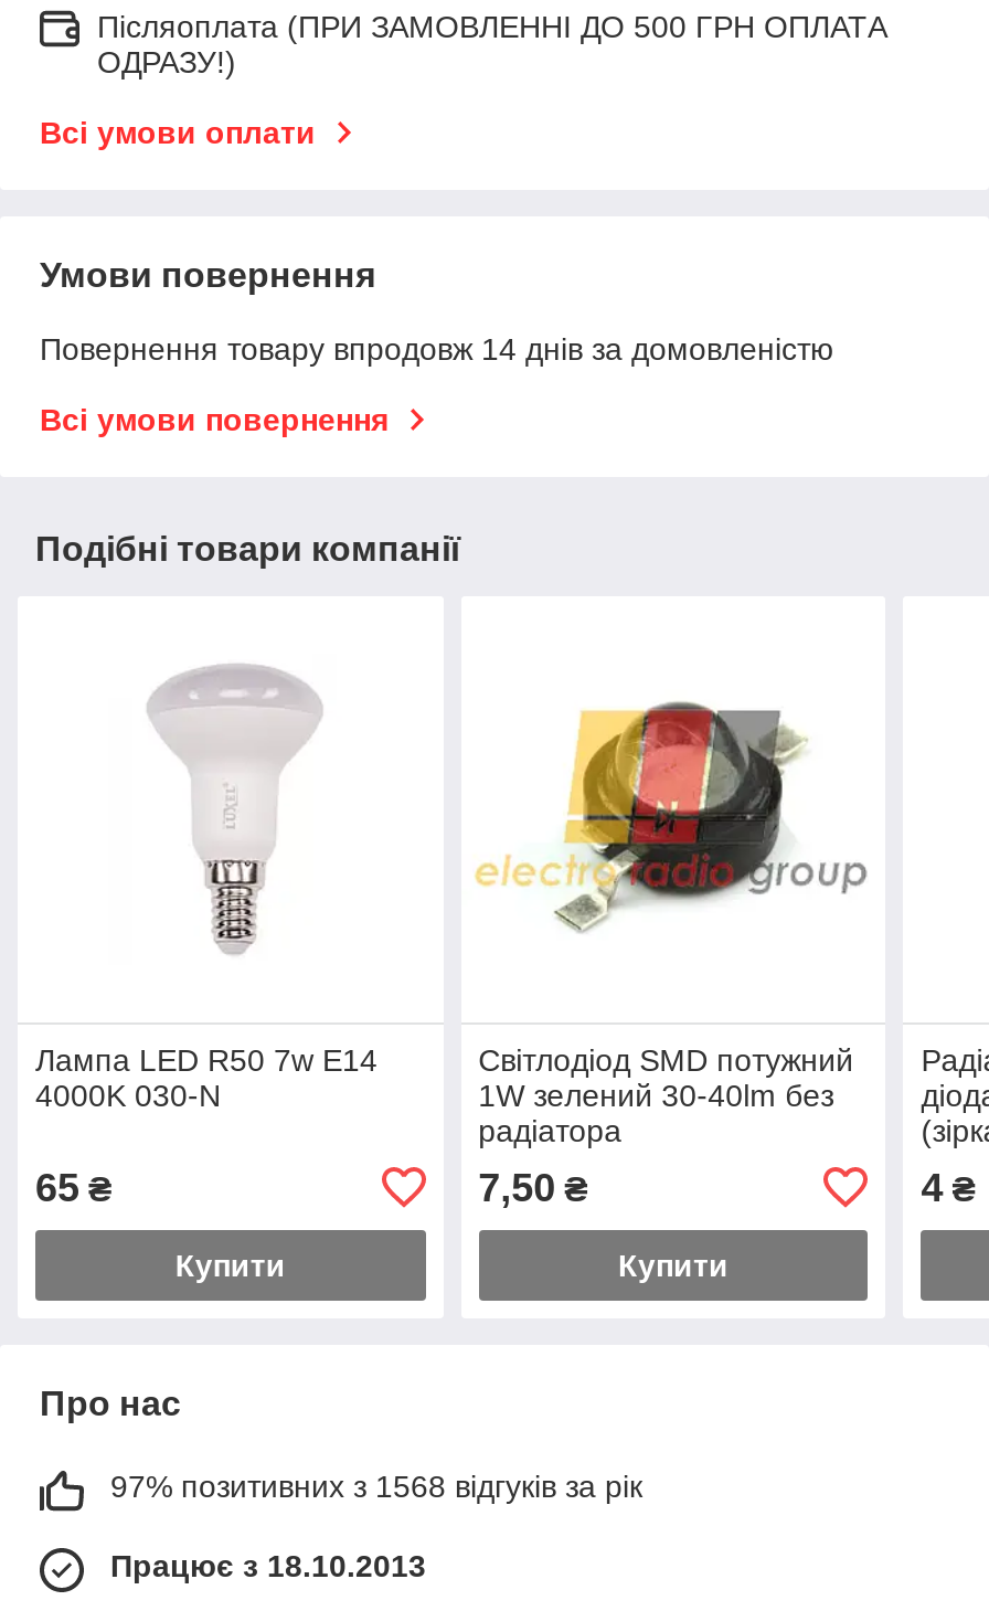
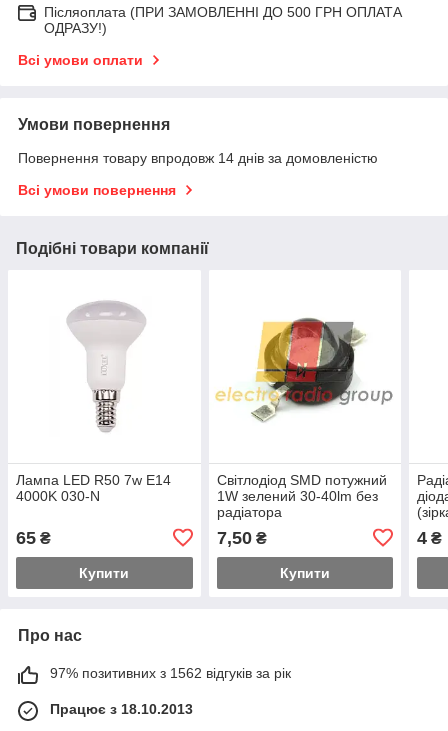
[110,1468,642,1503] 97% позитивних з 1568 відгуків за рік -> [50,665,291,681] 97% позитивних з 1562 відгуків за рік

